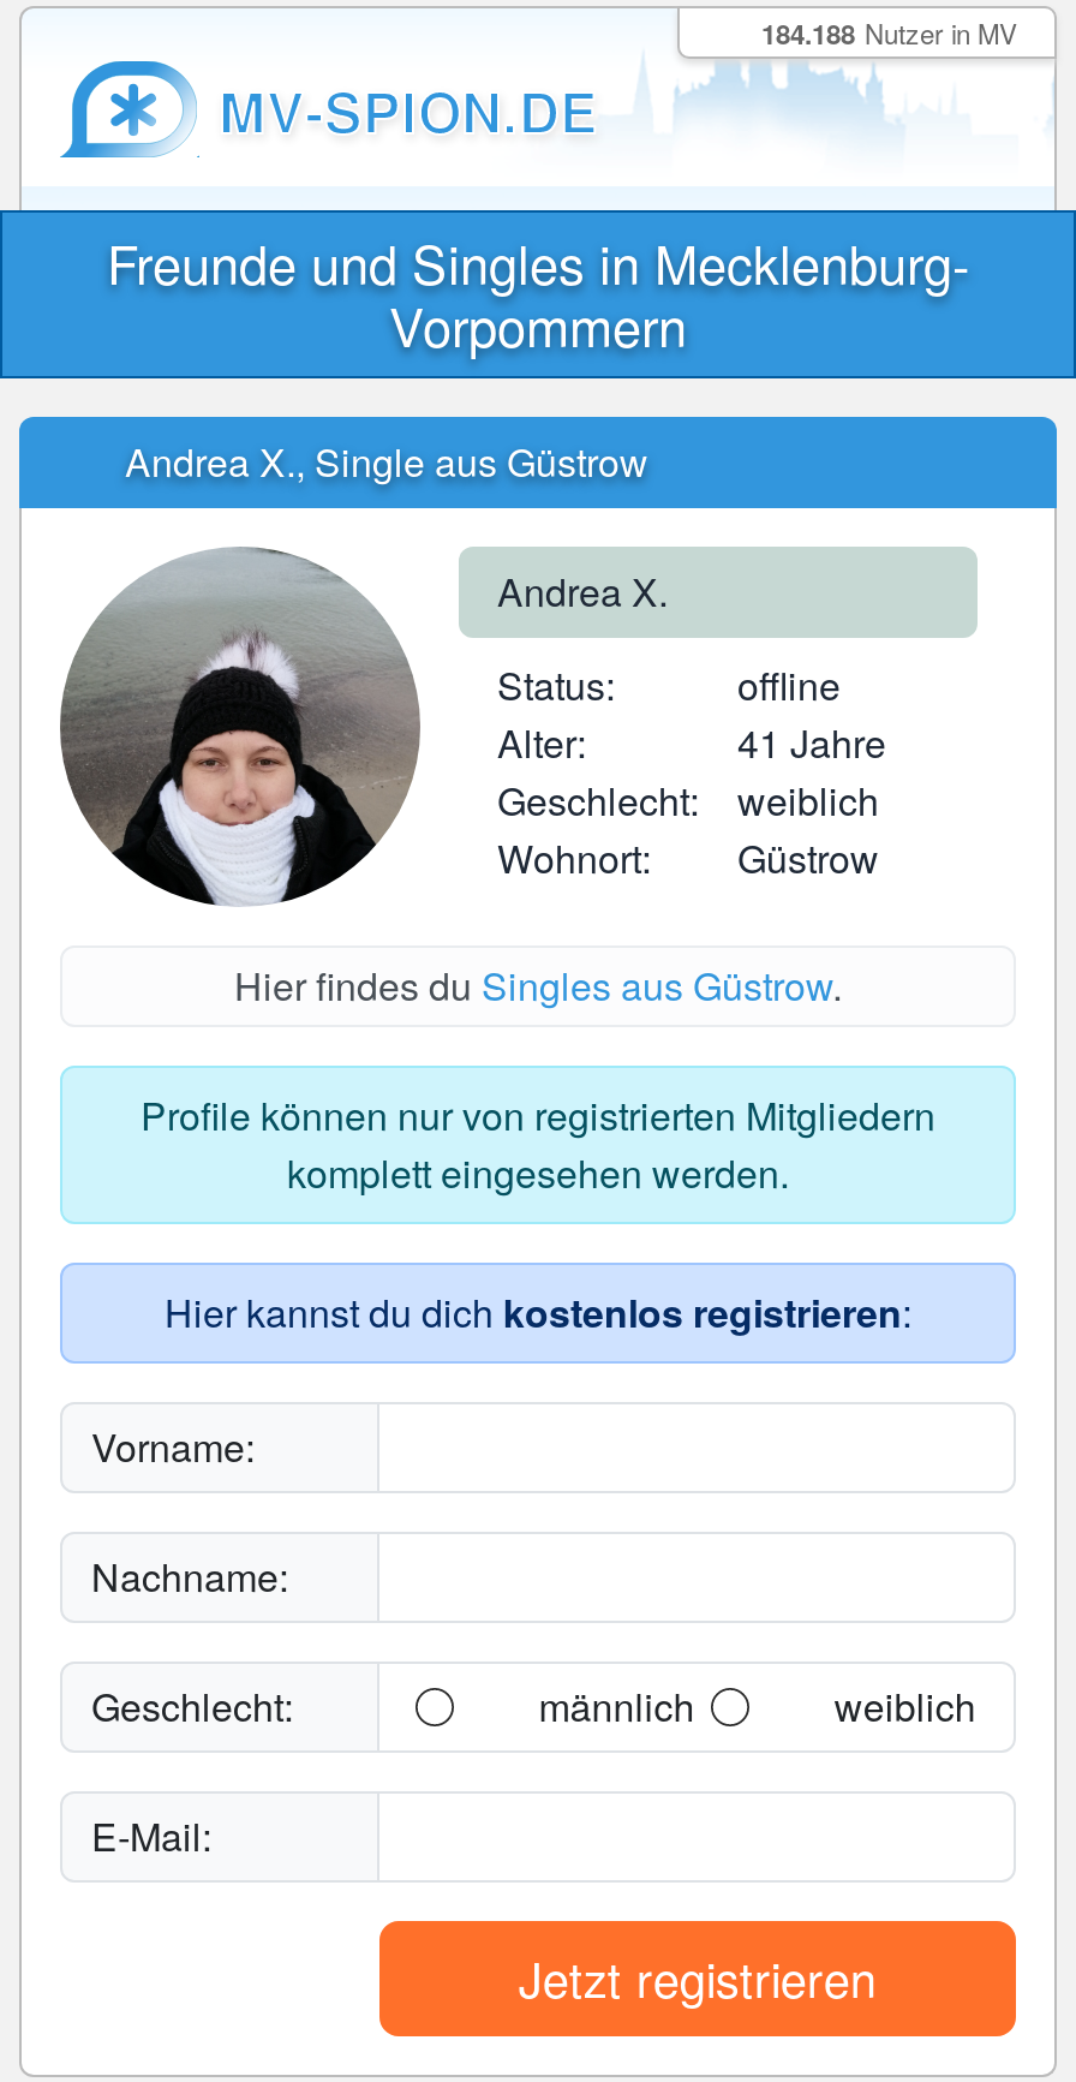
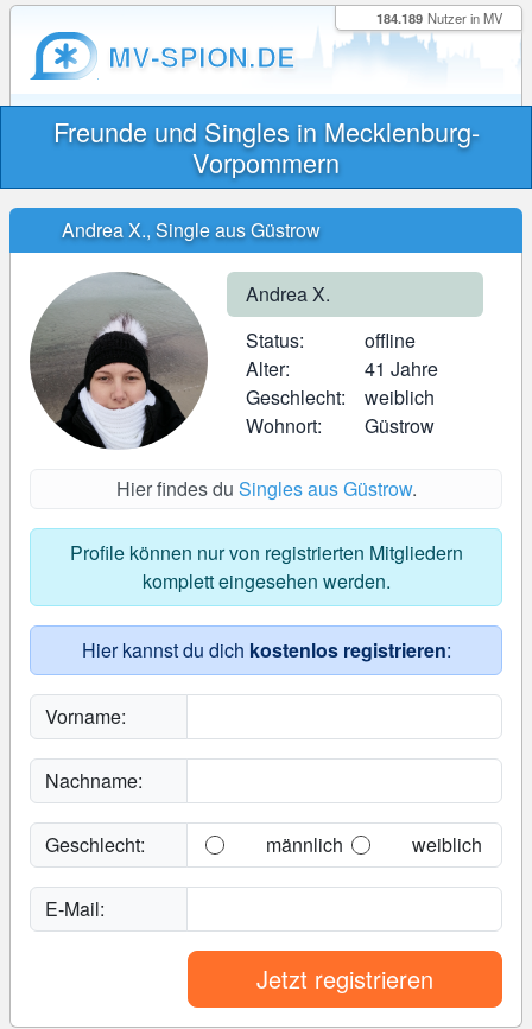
[761,13,1016,52] 184.188 Nutzer in MV -> [376,8,502,27] 184.189 Nutzer in MV

